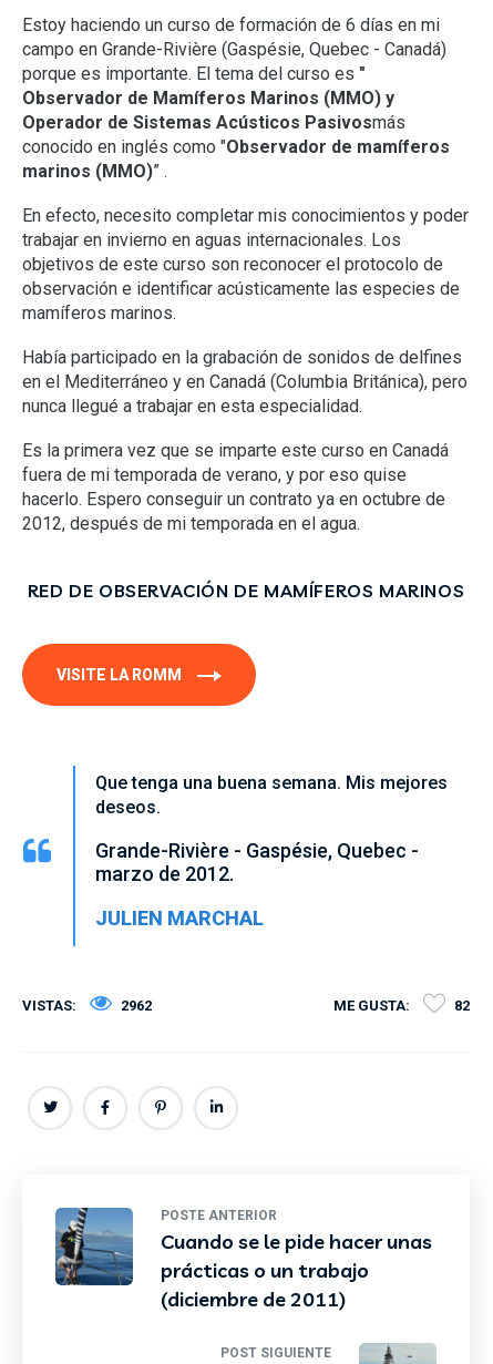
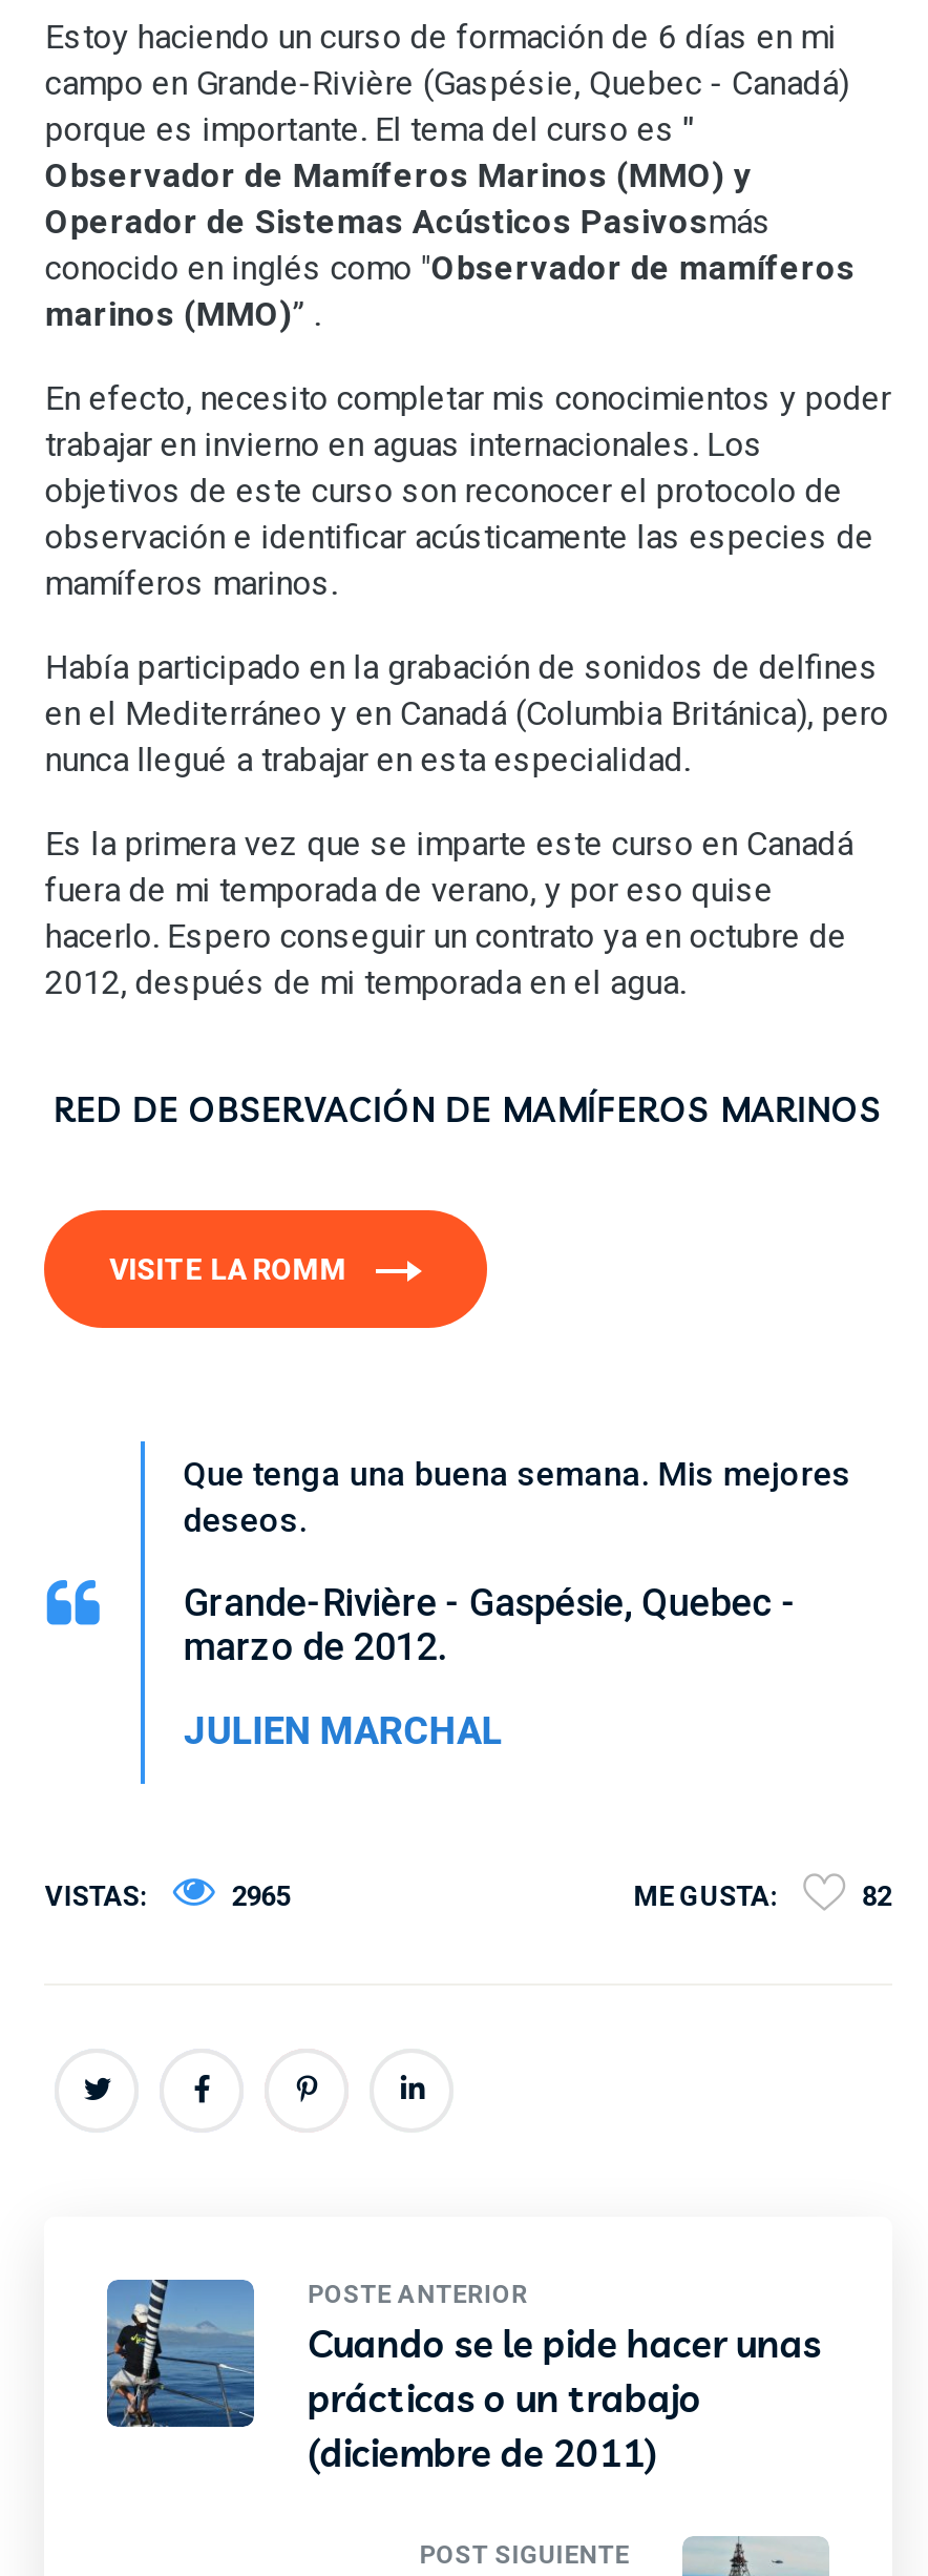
[121,997,152,1014] 2962 -> [232,1881,291,1912] 2965

